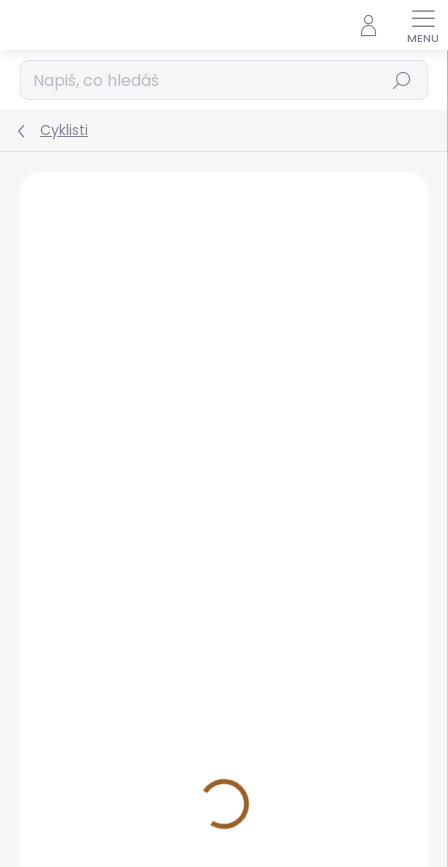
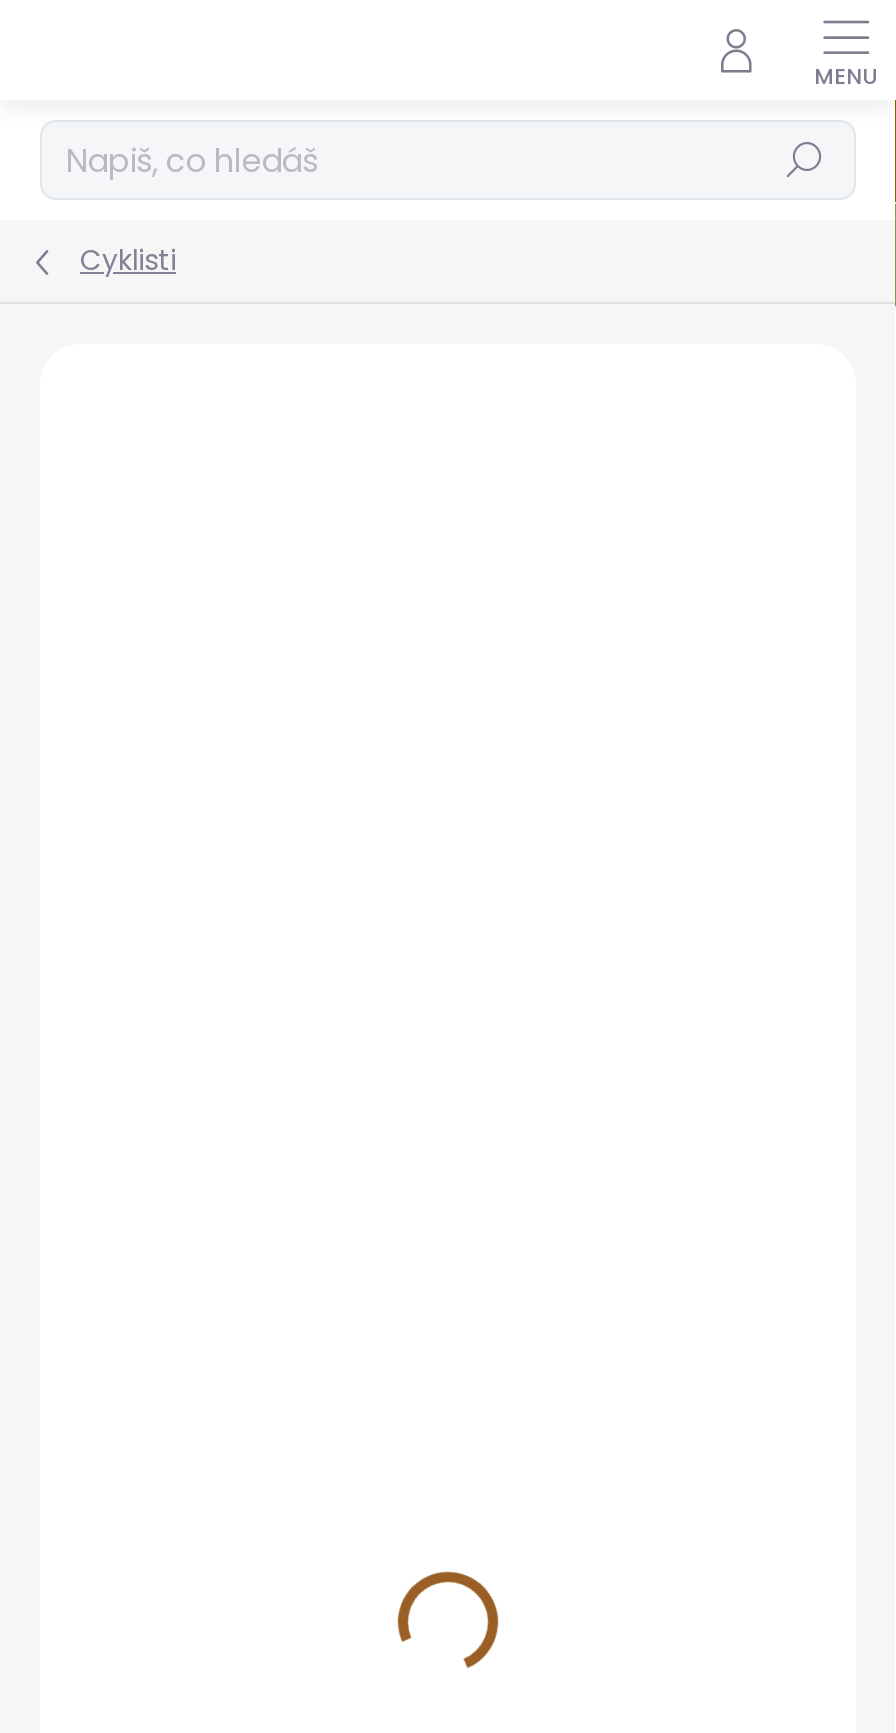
[198,777,250,834] [image] -> [394,1556,500,1670] [image]

